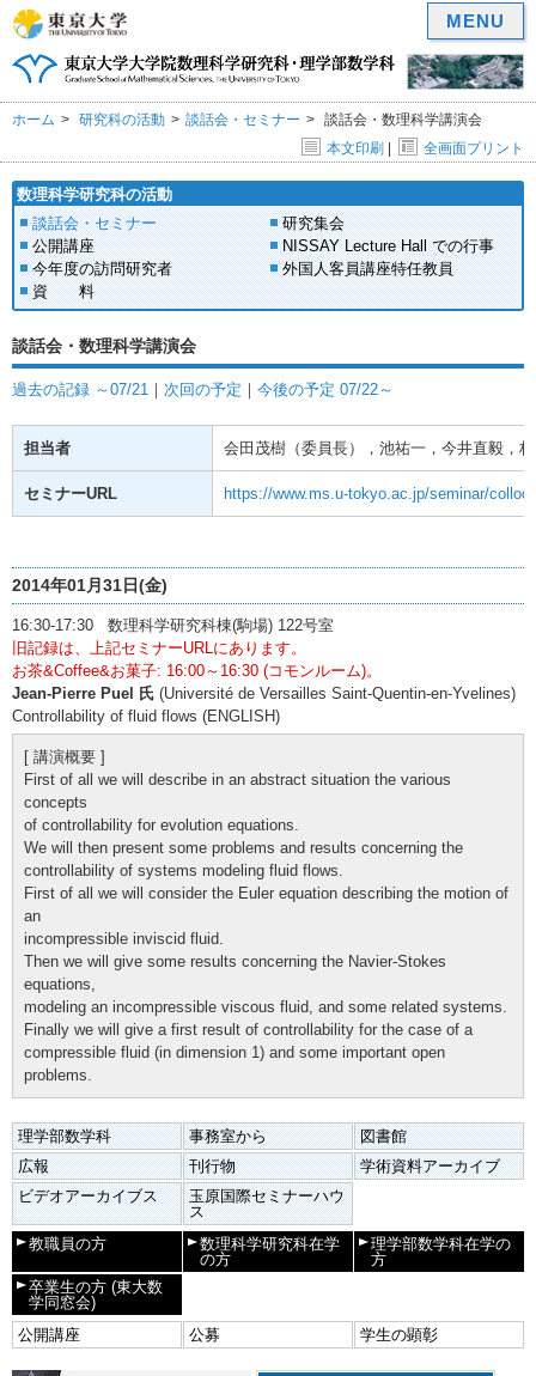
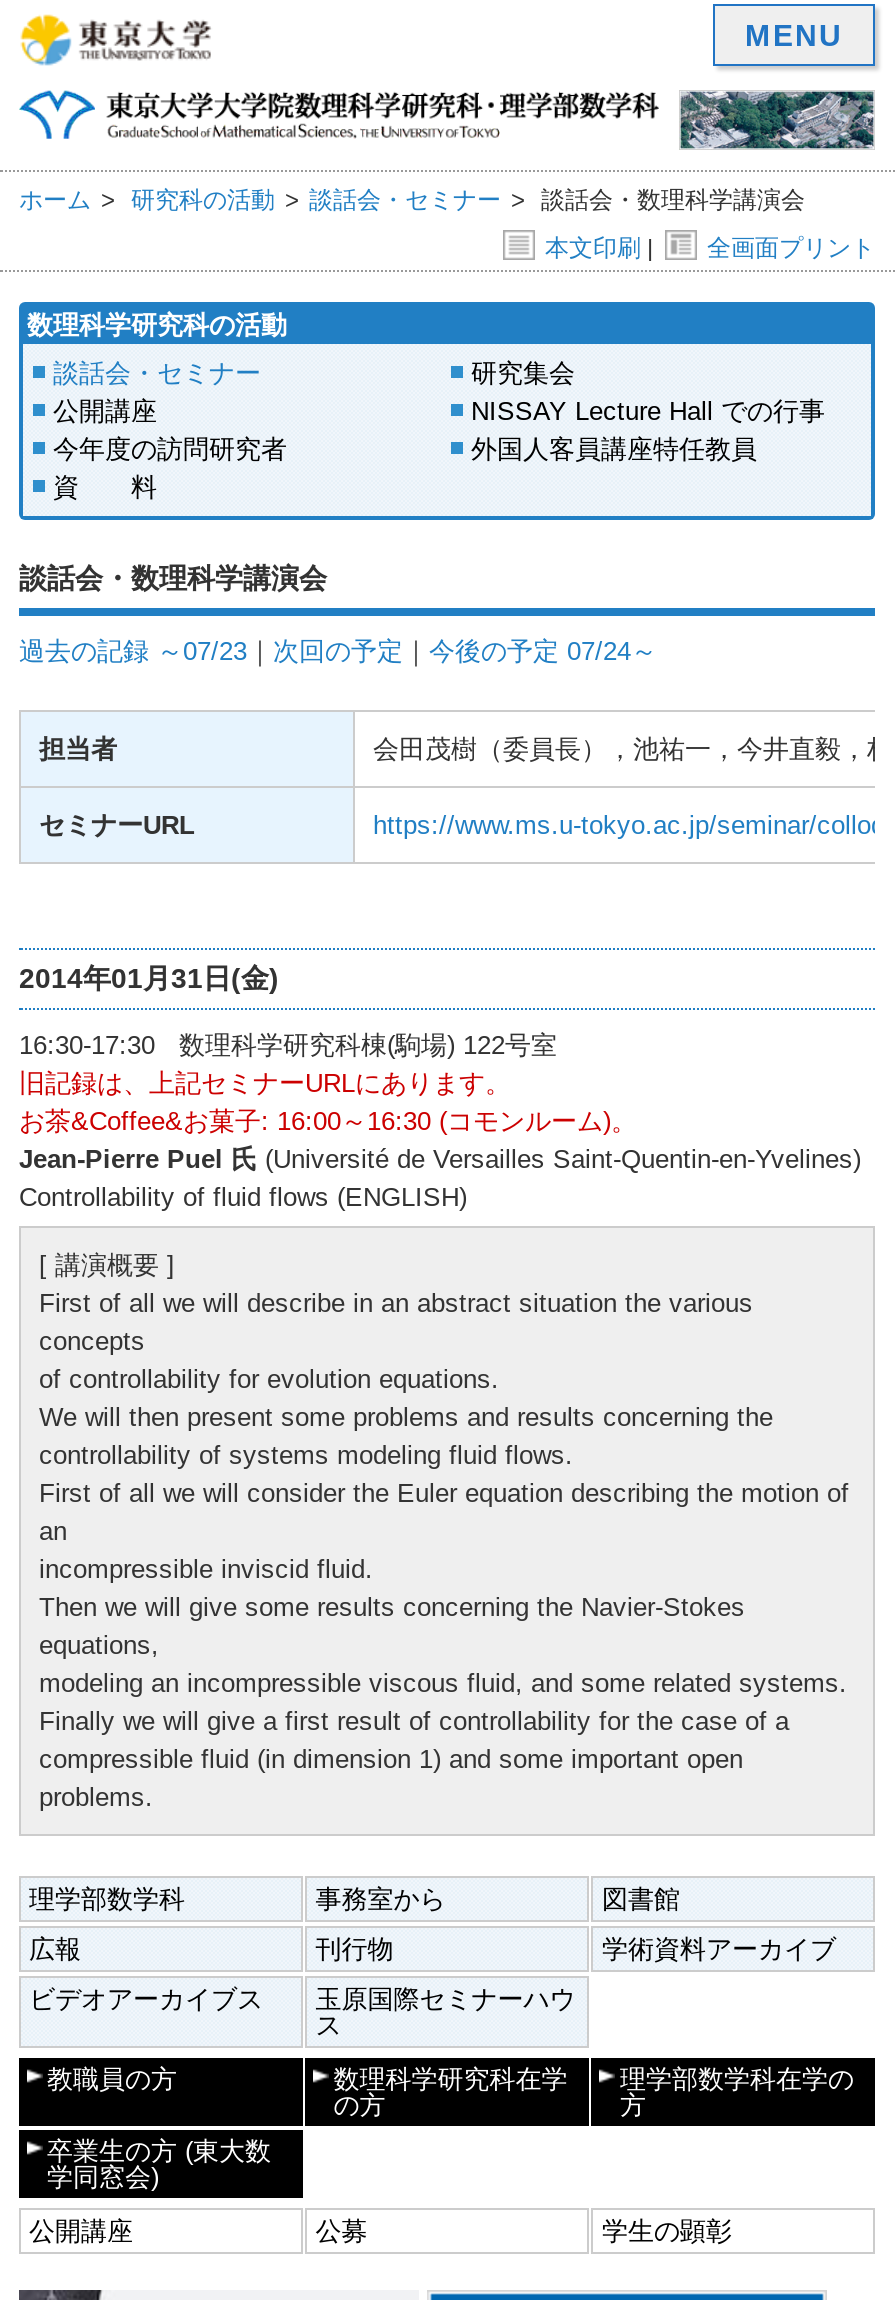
[12,380,394,398] 過去の記録 ～07/21｜次回の予定｜今後の予定 07/22～ -> [19,635,657,665] 過去の記録 ～07/23｜次回の予定｜今後の予定 07/24～

